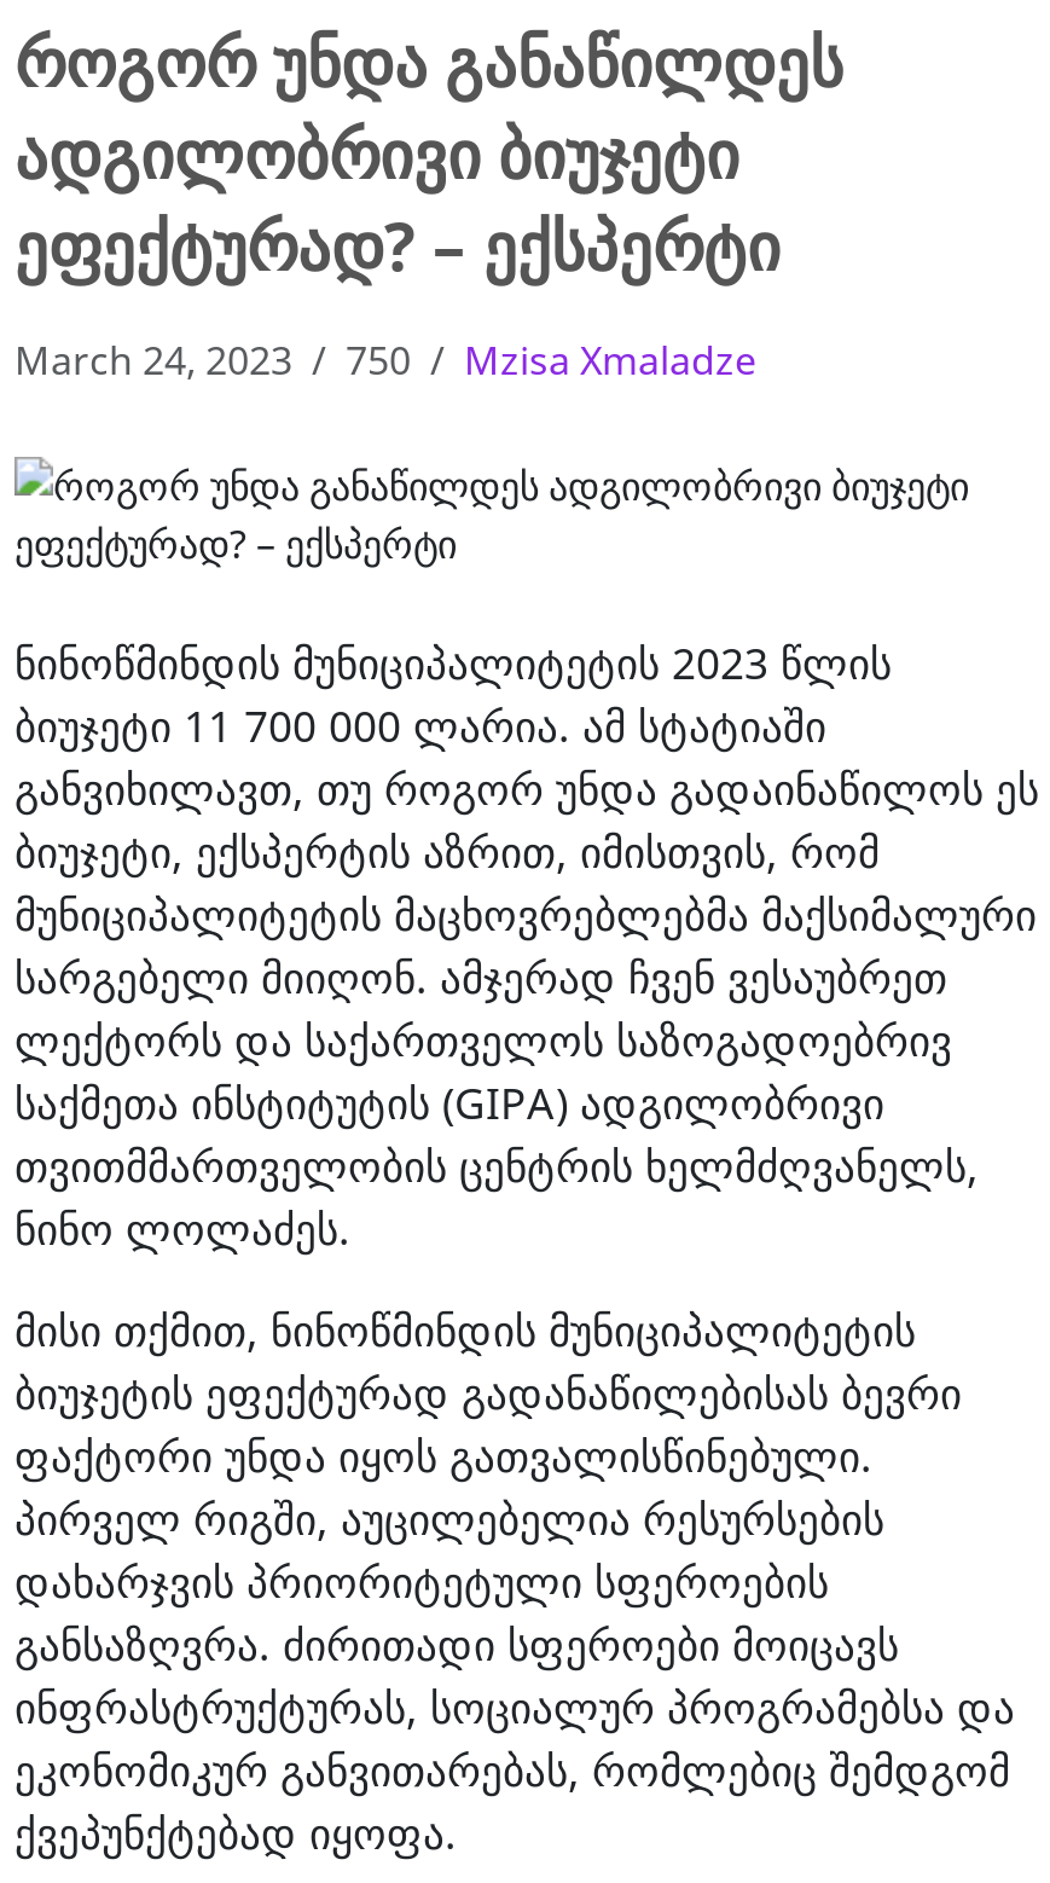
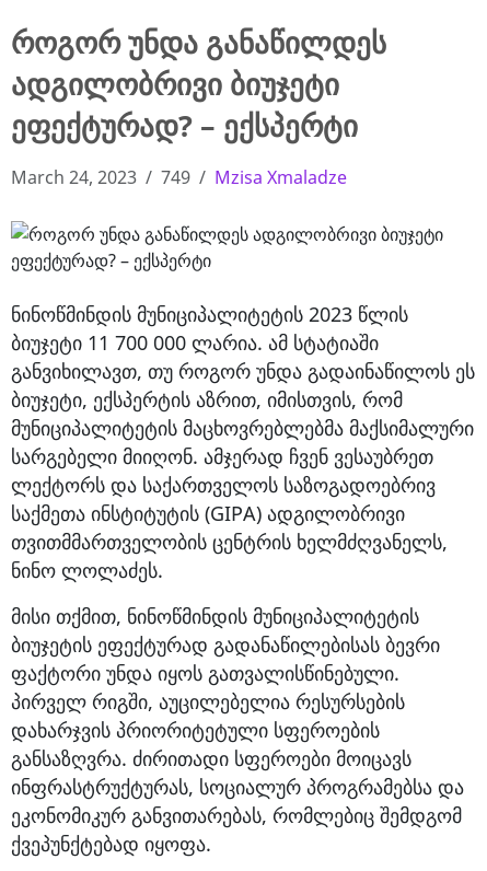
[14,335,756,388] March 24, 2023 750 Mzisa Xmaladze -> [11,166,347,190] March 24, 2023 749 Mzisa Xmaladze

